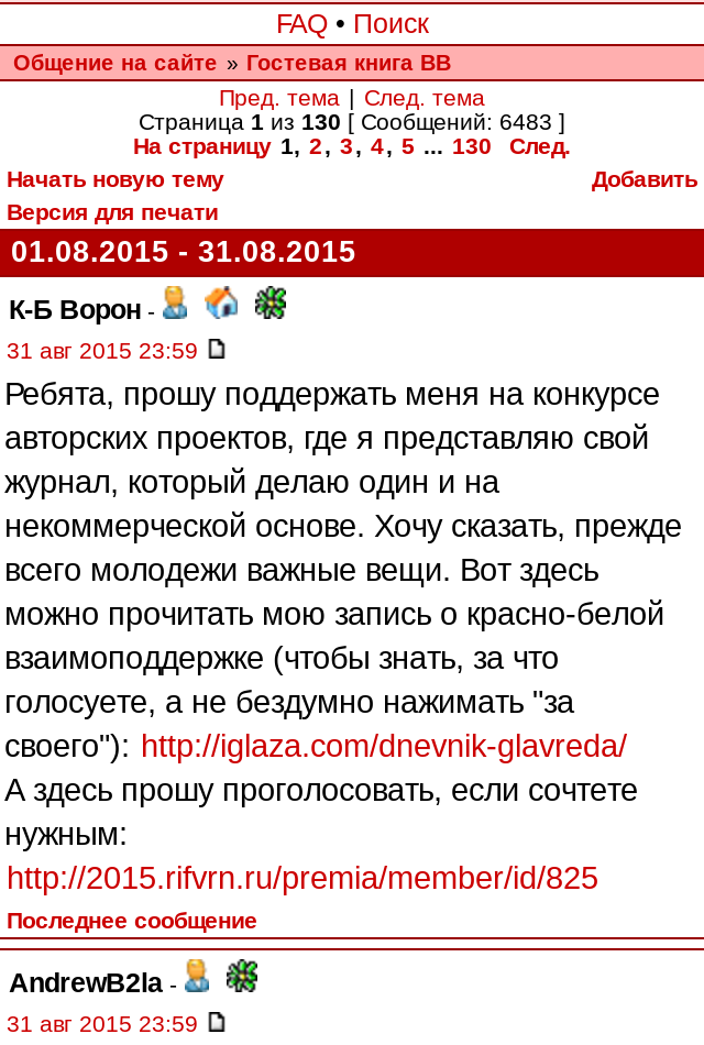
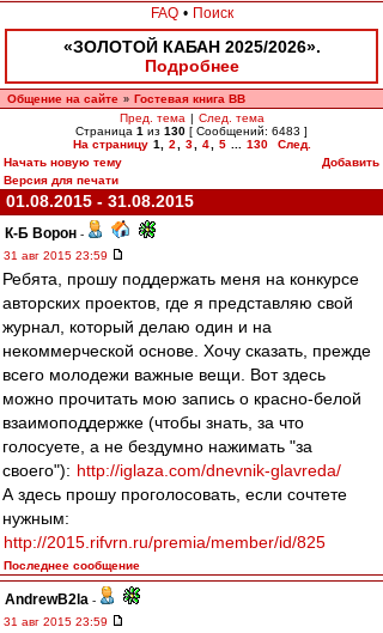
none -> [63,37,320,75] «ЗОЛОТОЙ КАБАН 2025/2026». | Подробнее

